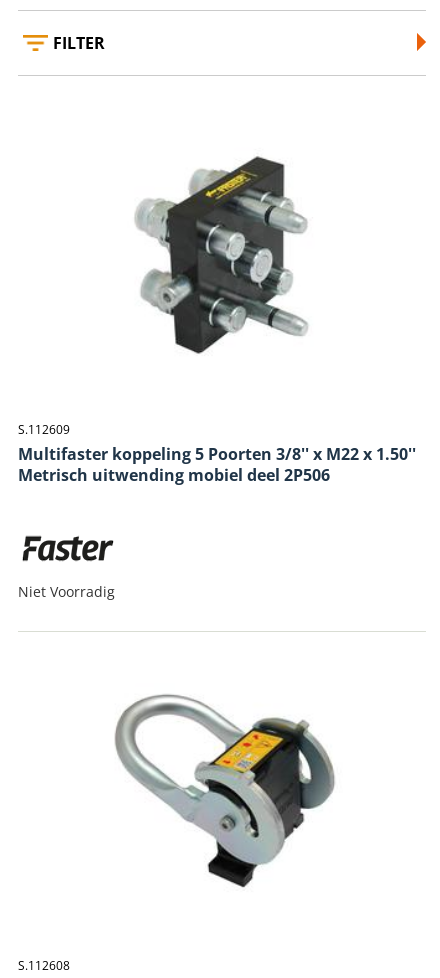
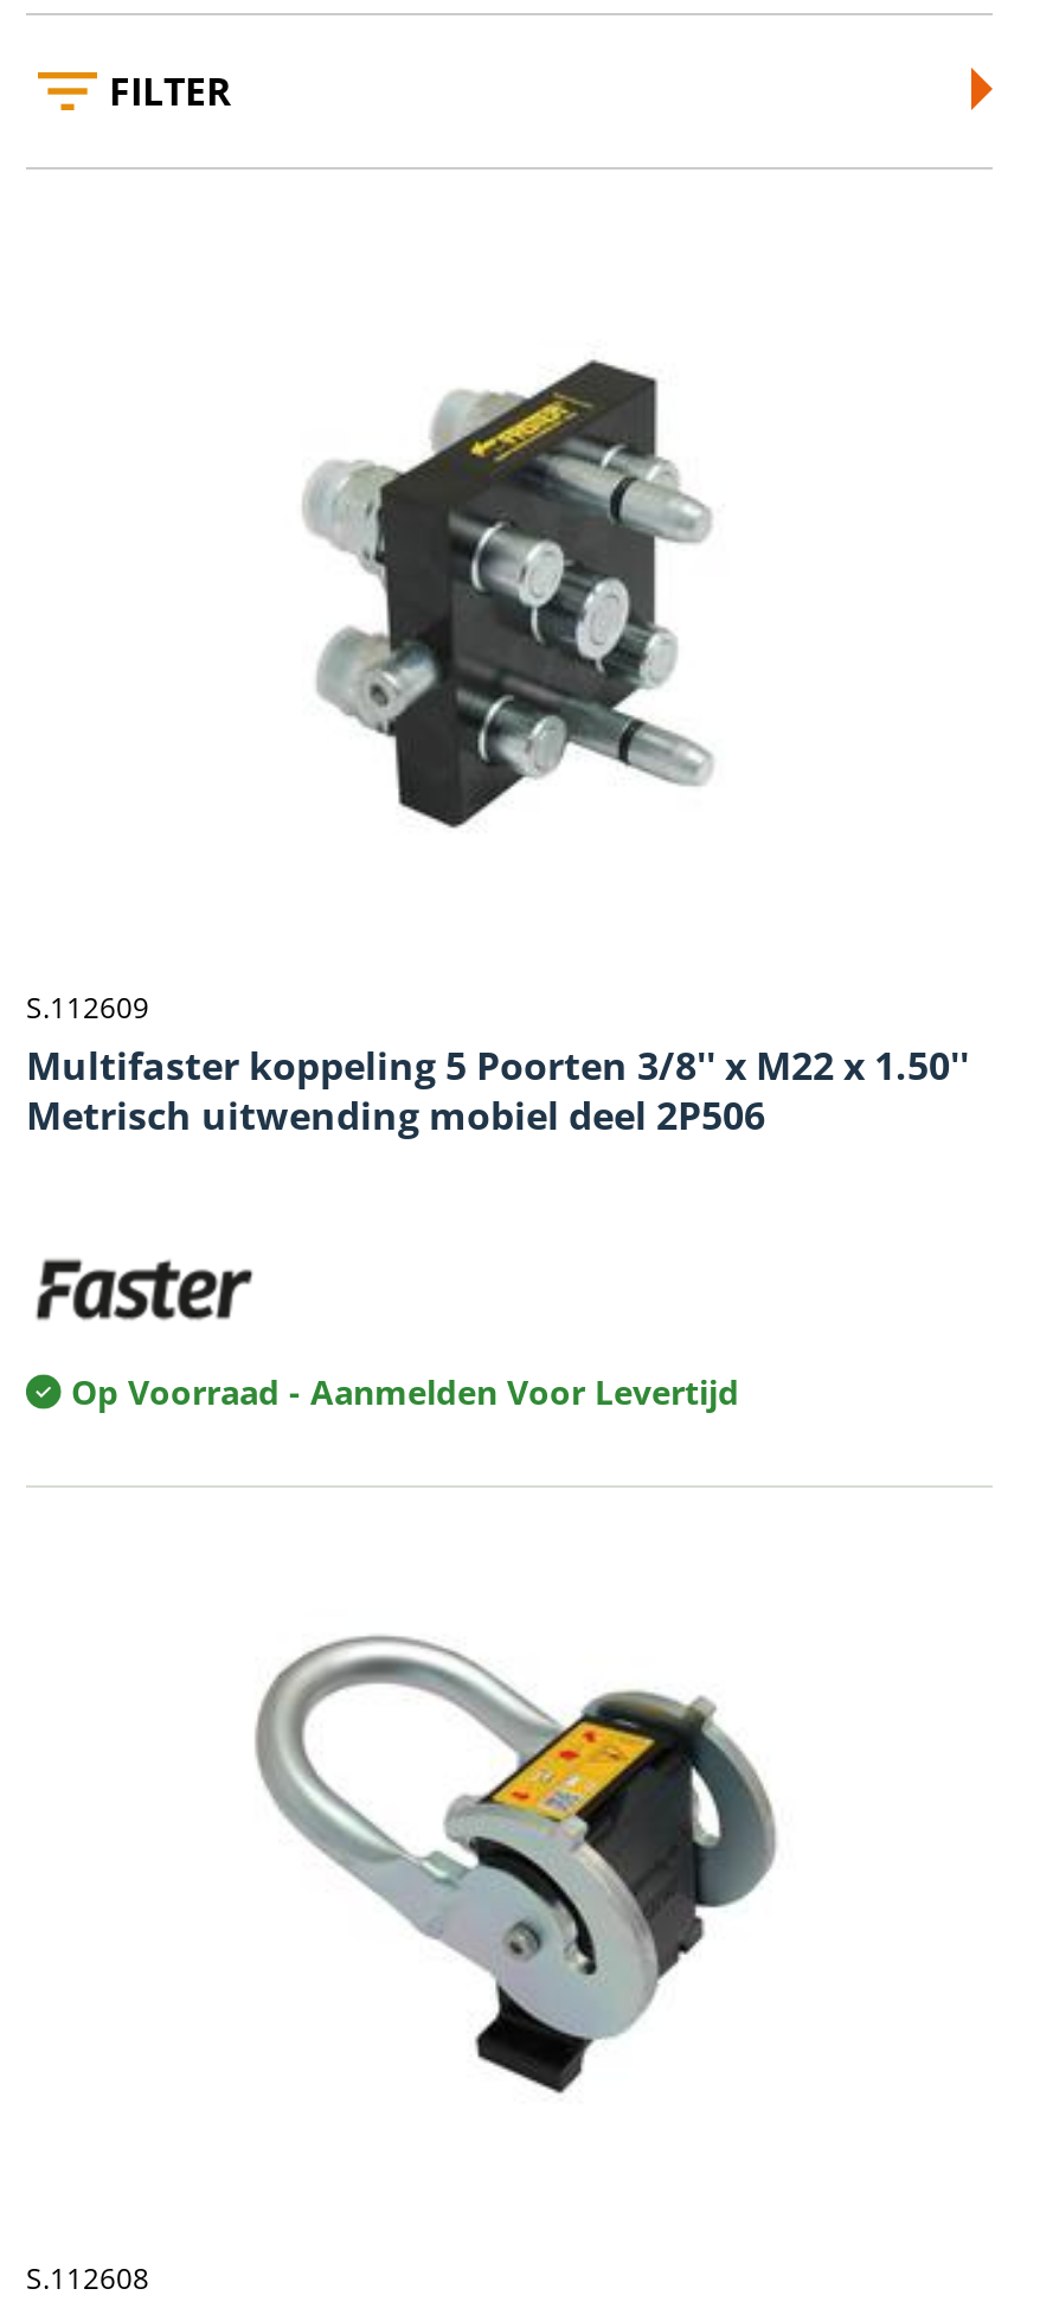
[18,582,115,601] Niet Voorradig -> [71,1369,739,1414] Op Voorraad - Aanmelden Voor Levertijd

